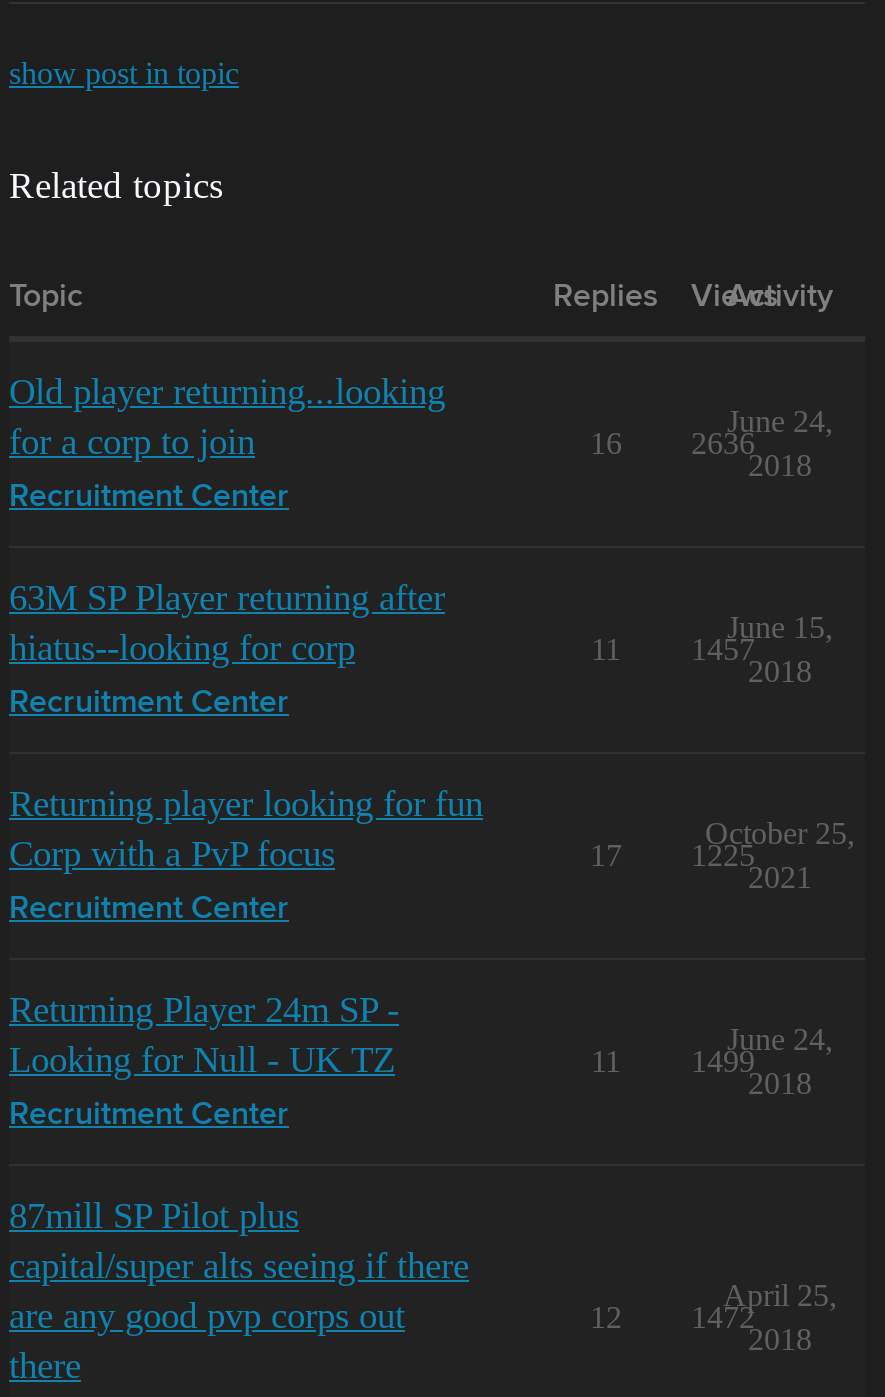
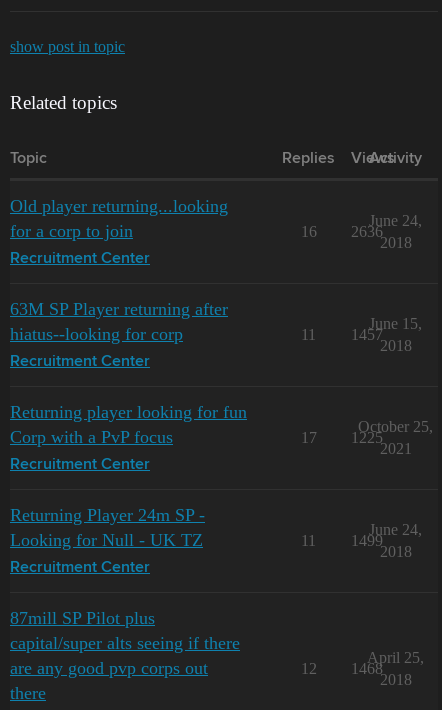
[691,1300,755,1334] 1472 -> [351,660,383,677] 1468

